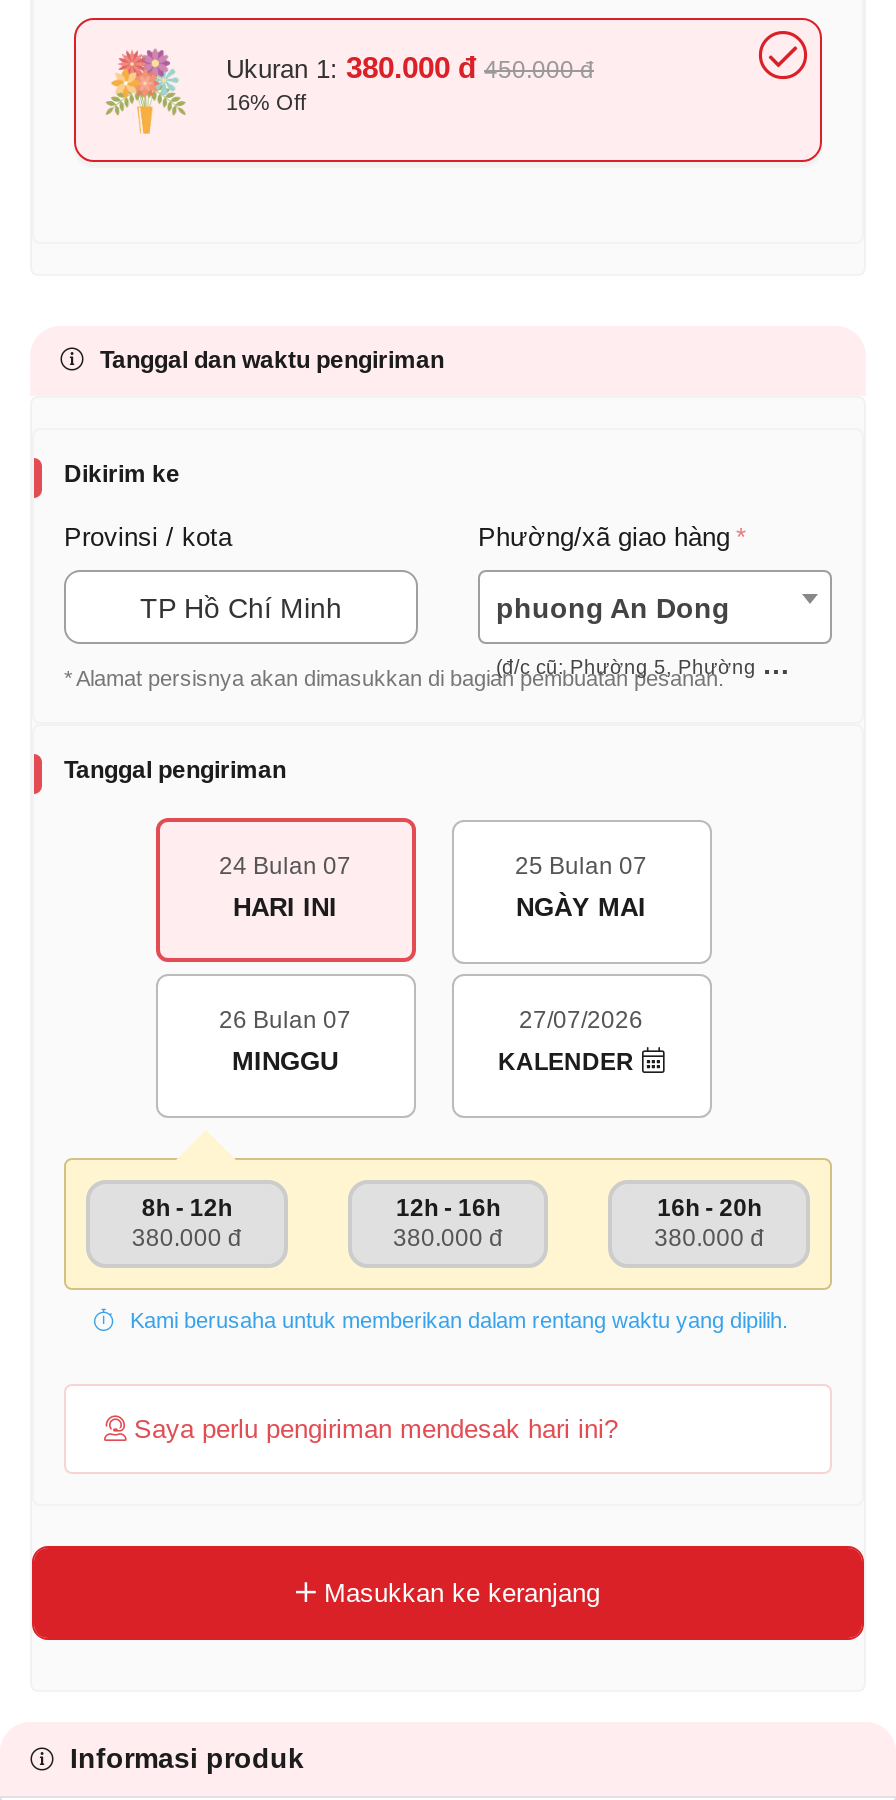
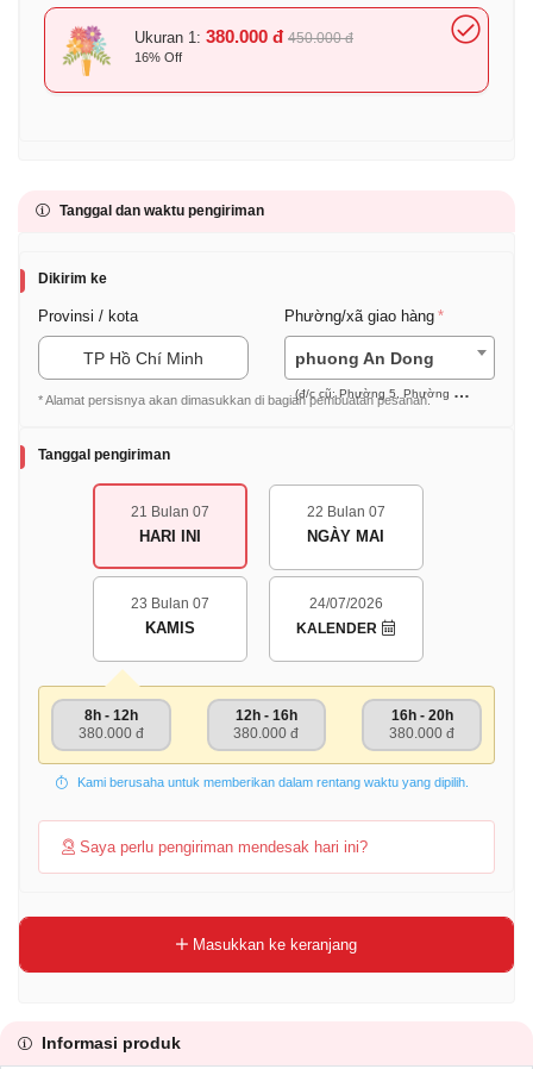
[219,852,351,880] 24 Bulan 07 -> [130,504,209,520] 21 Bulan 07
[515,852,647,880] 25 Bulan 07 -> [306,504,385,520] 22 Bulan 07
[219,1006,351,1076] 26 Bulan 07 | MINGGU -> [130,595,209,637] 23 Bulan 07 | KAMIS
[519,1006,643,1034] 27/07/2026 -> [309,595,382,612] 24/07/2026

